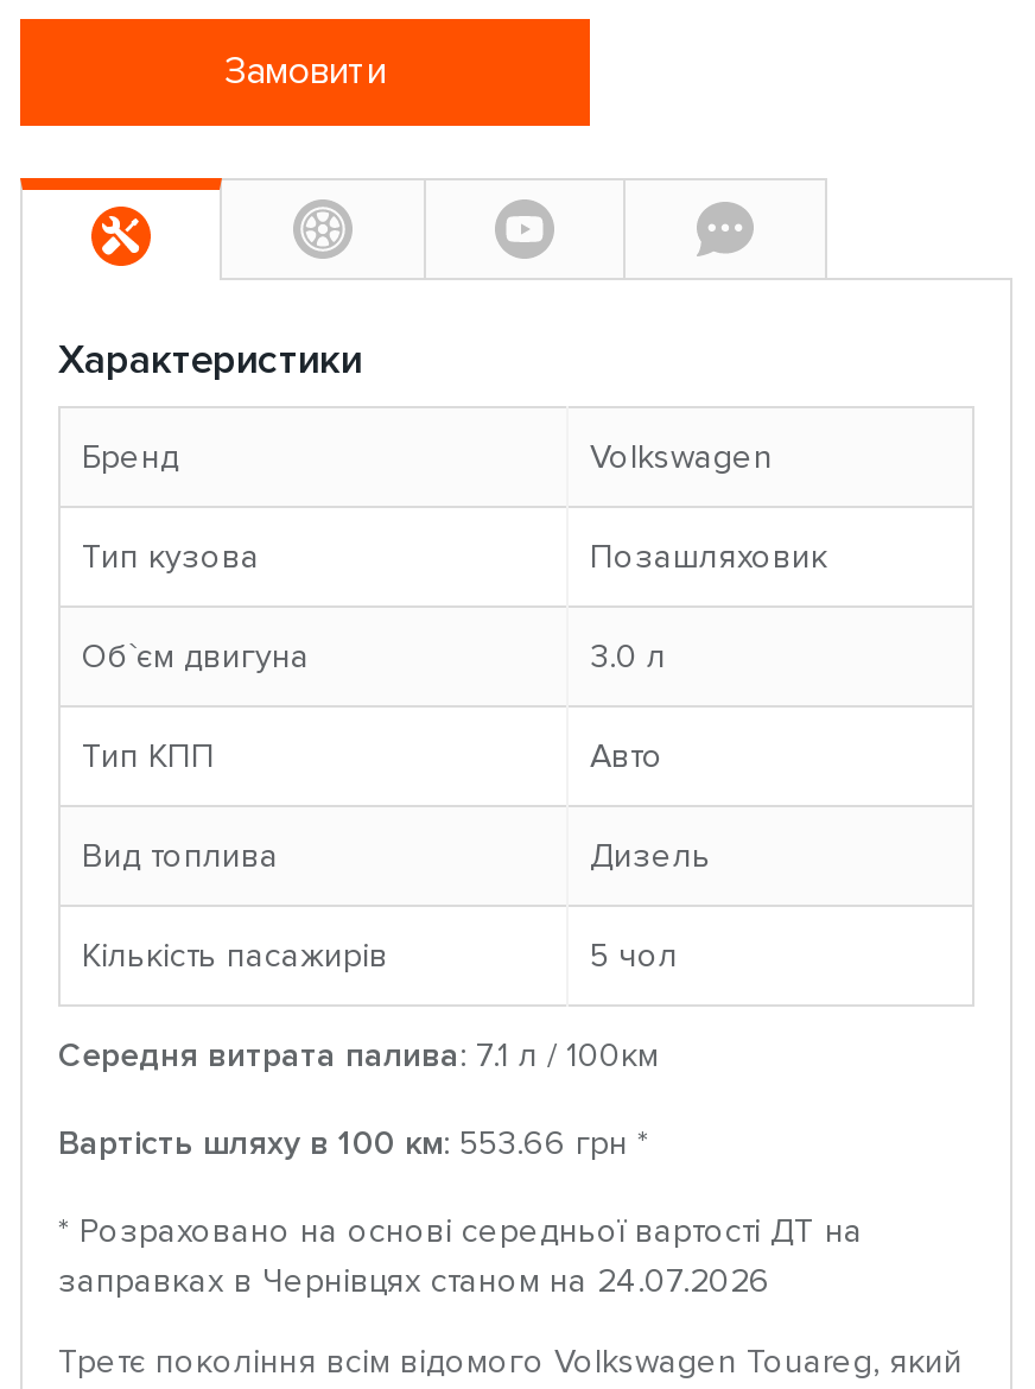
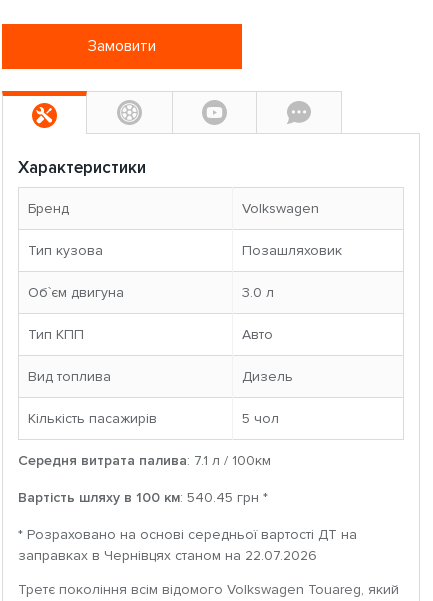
[58,1123,649,1163] Вартість шляху в 100 км: 553.66 грн * -> [18,489,268,506] Вартість шляху в 100 км: 540.45 грн *
[58,1260,770,1301] заправках в Чернівцях станом на 24.07.2026 -> [18,547,317,564] заправках в Чернівцях станом на 22.07.2026

